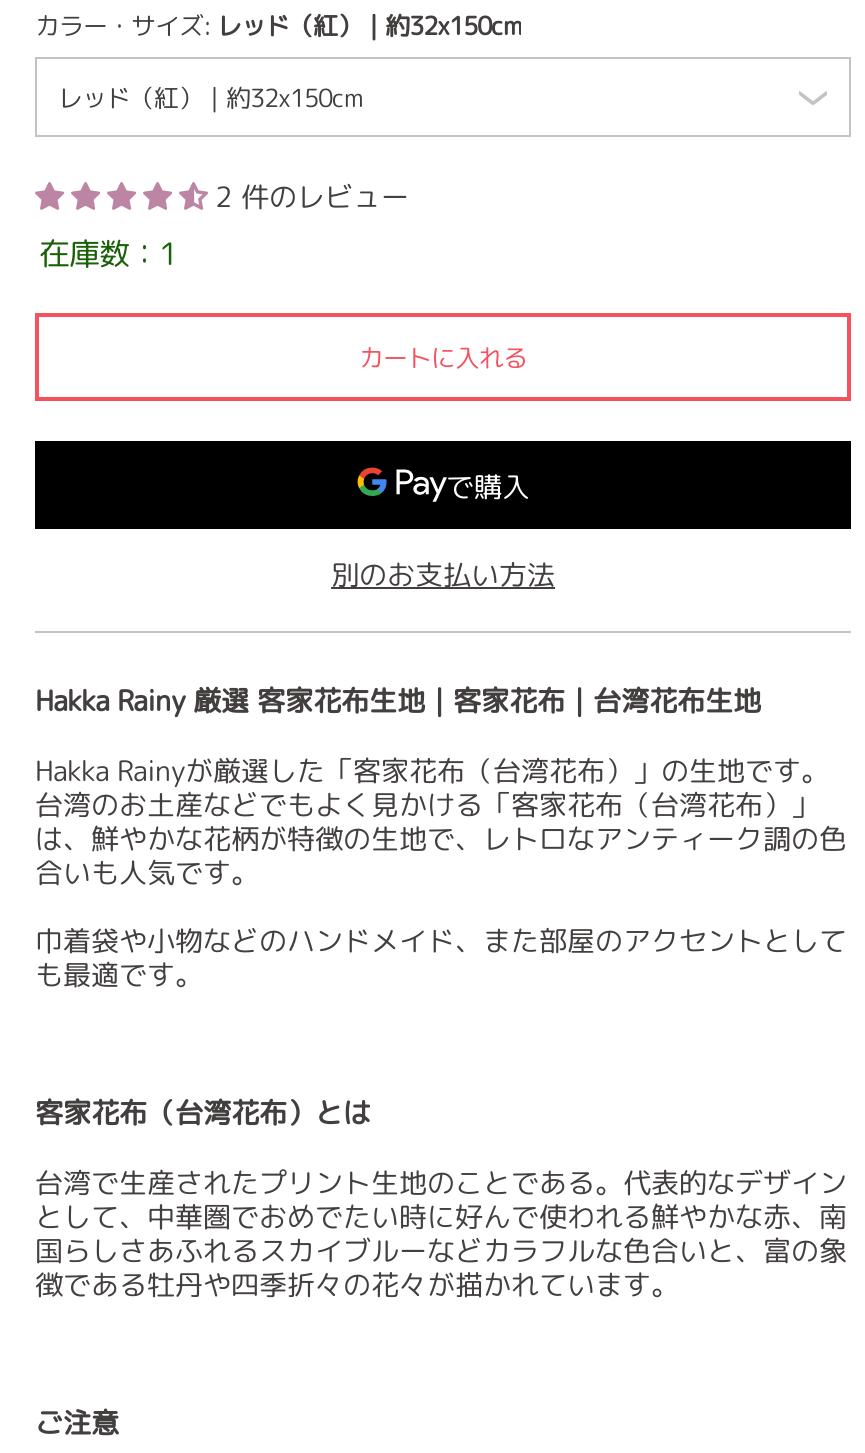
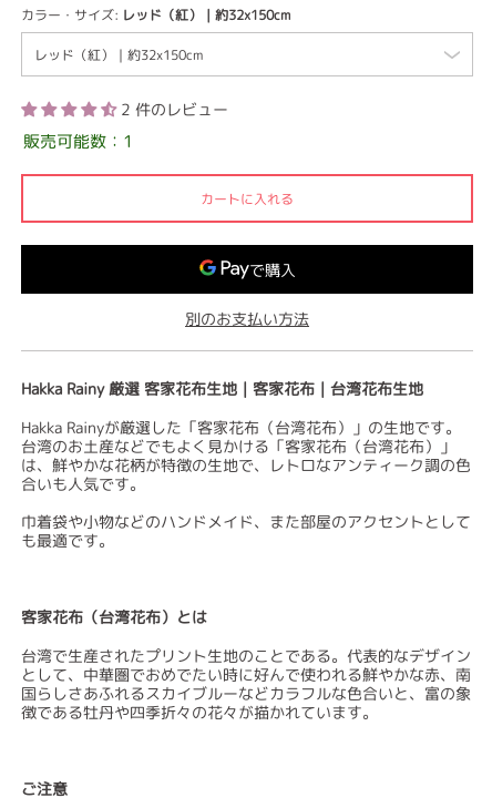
[39,233,177,275] 在庫数：1 -> [23,130,133,153] 販売可能数：1

